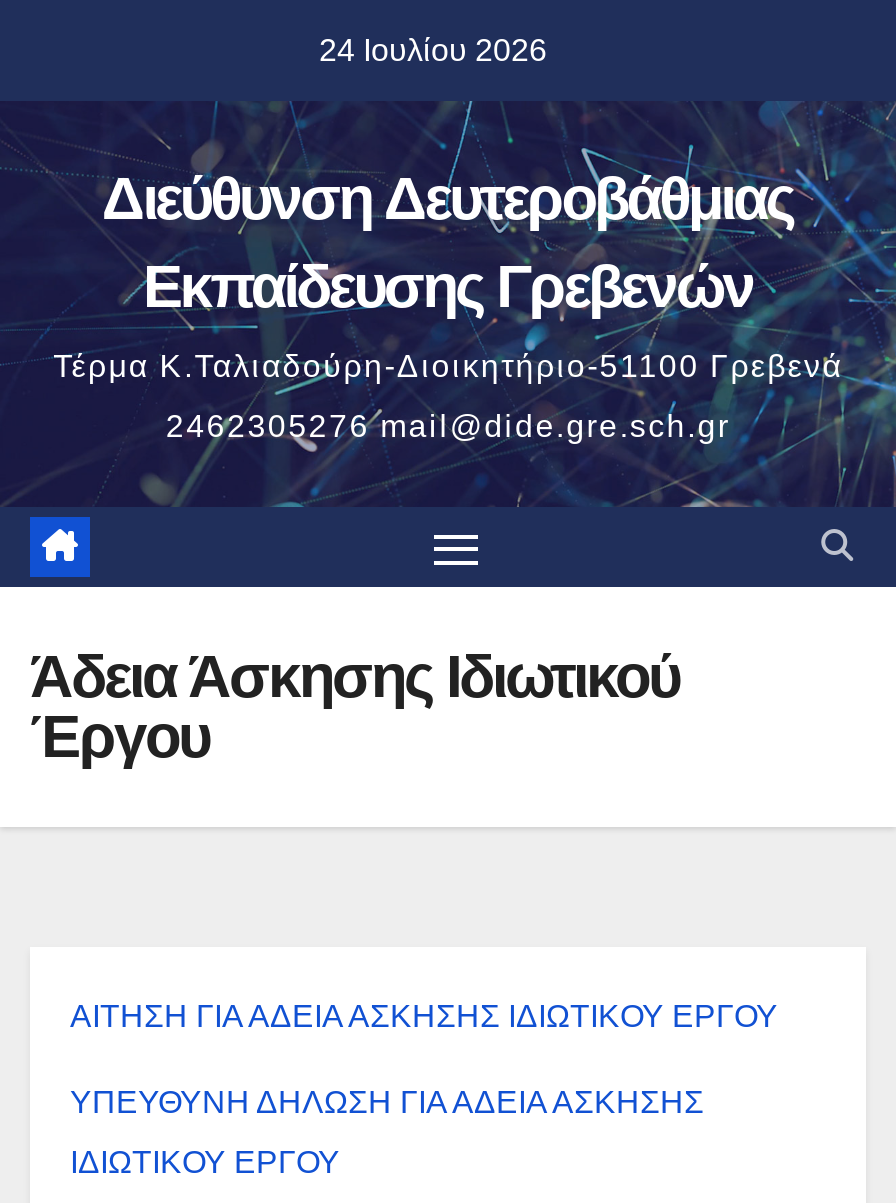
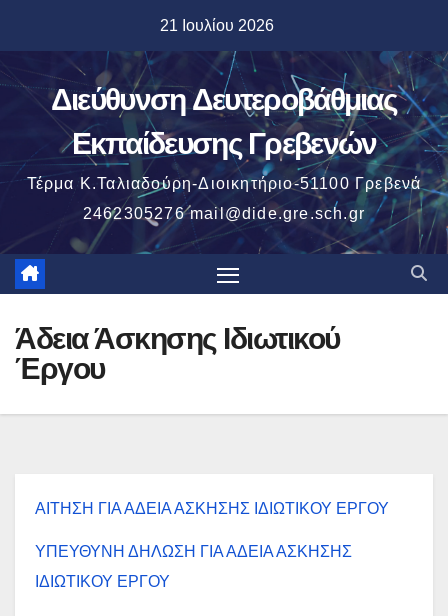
[319,33,547,67] 24 Ιουλίου 2026 -> [159,17,273,34] 21 Ιουλίου 2026

